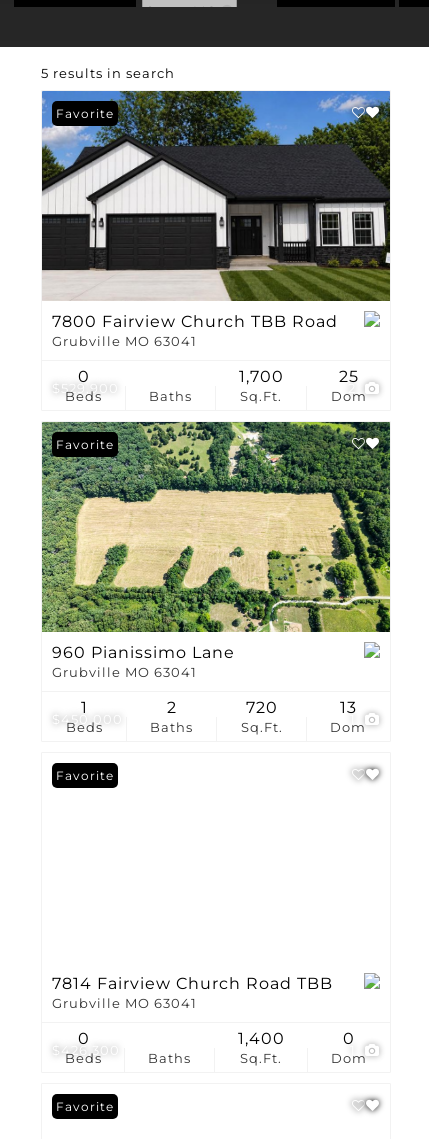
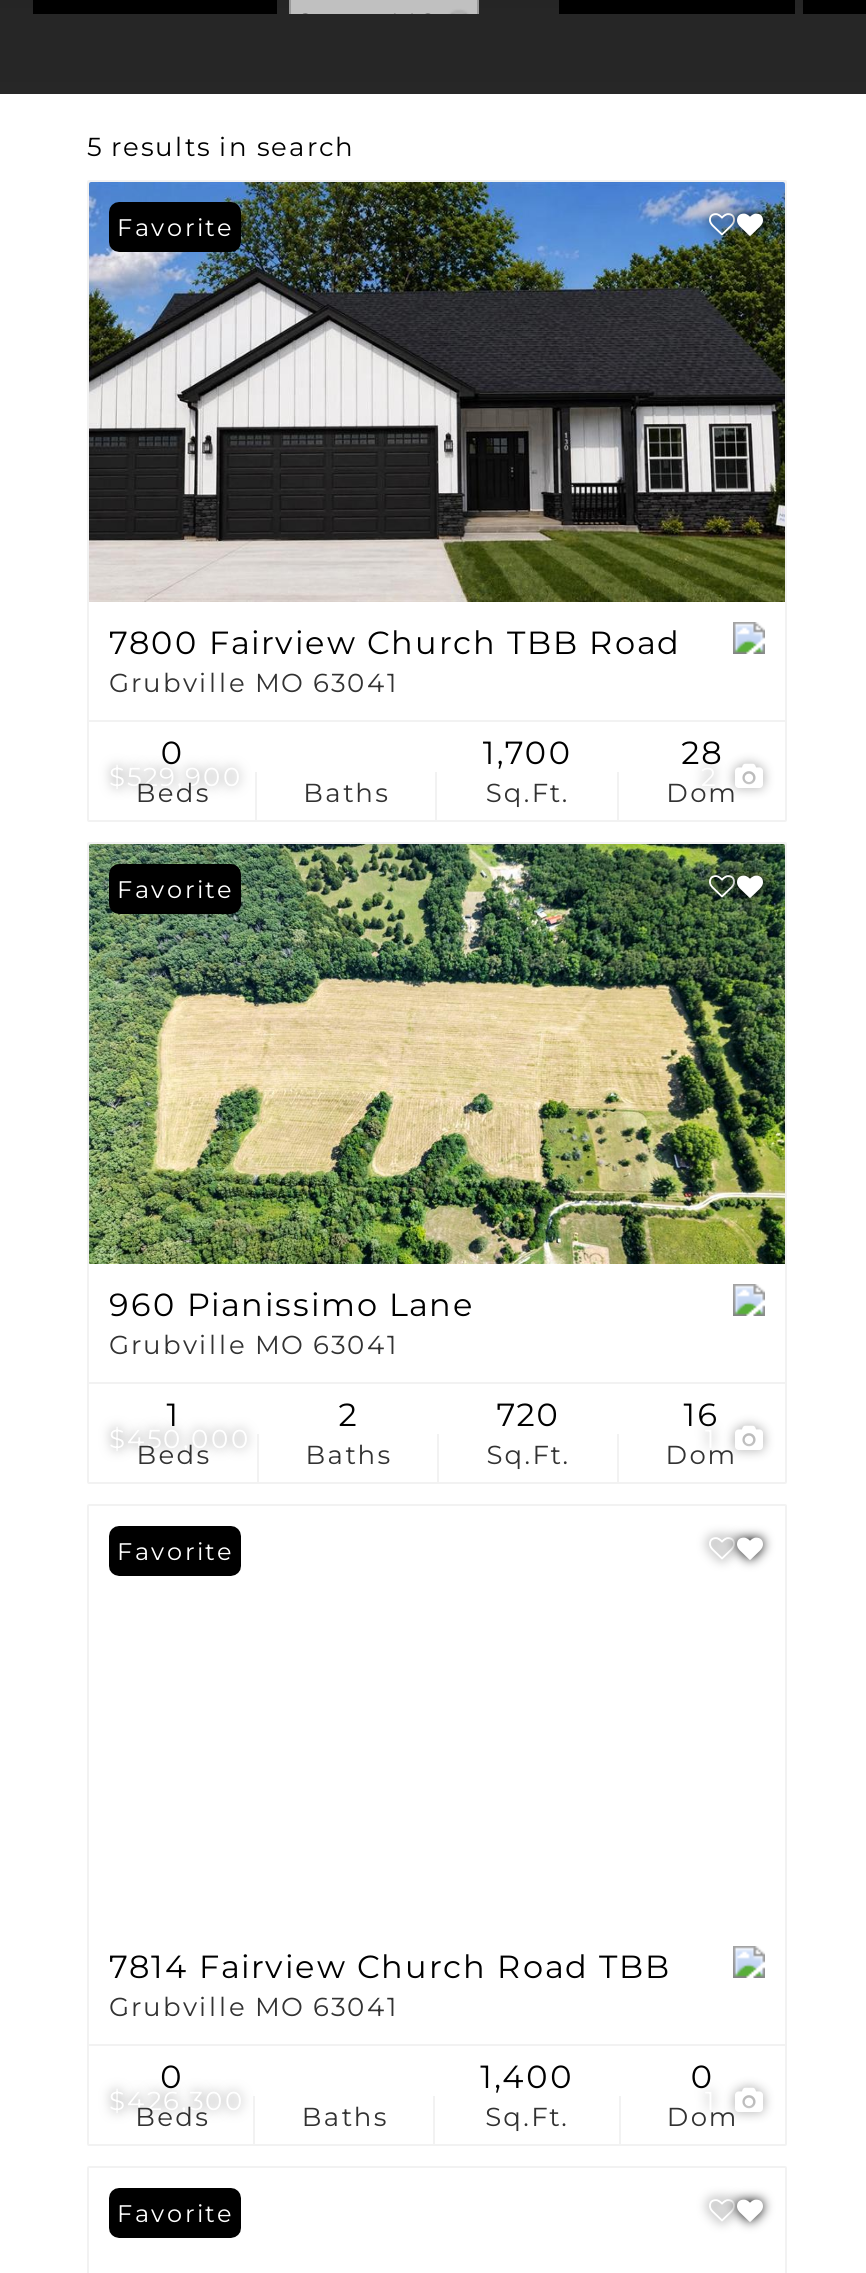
[339,367,359,386] 25 -> [681,734,723,772] 28
[340,698,357,717] 13 -> [683,1396,719,1434] 16

